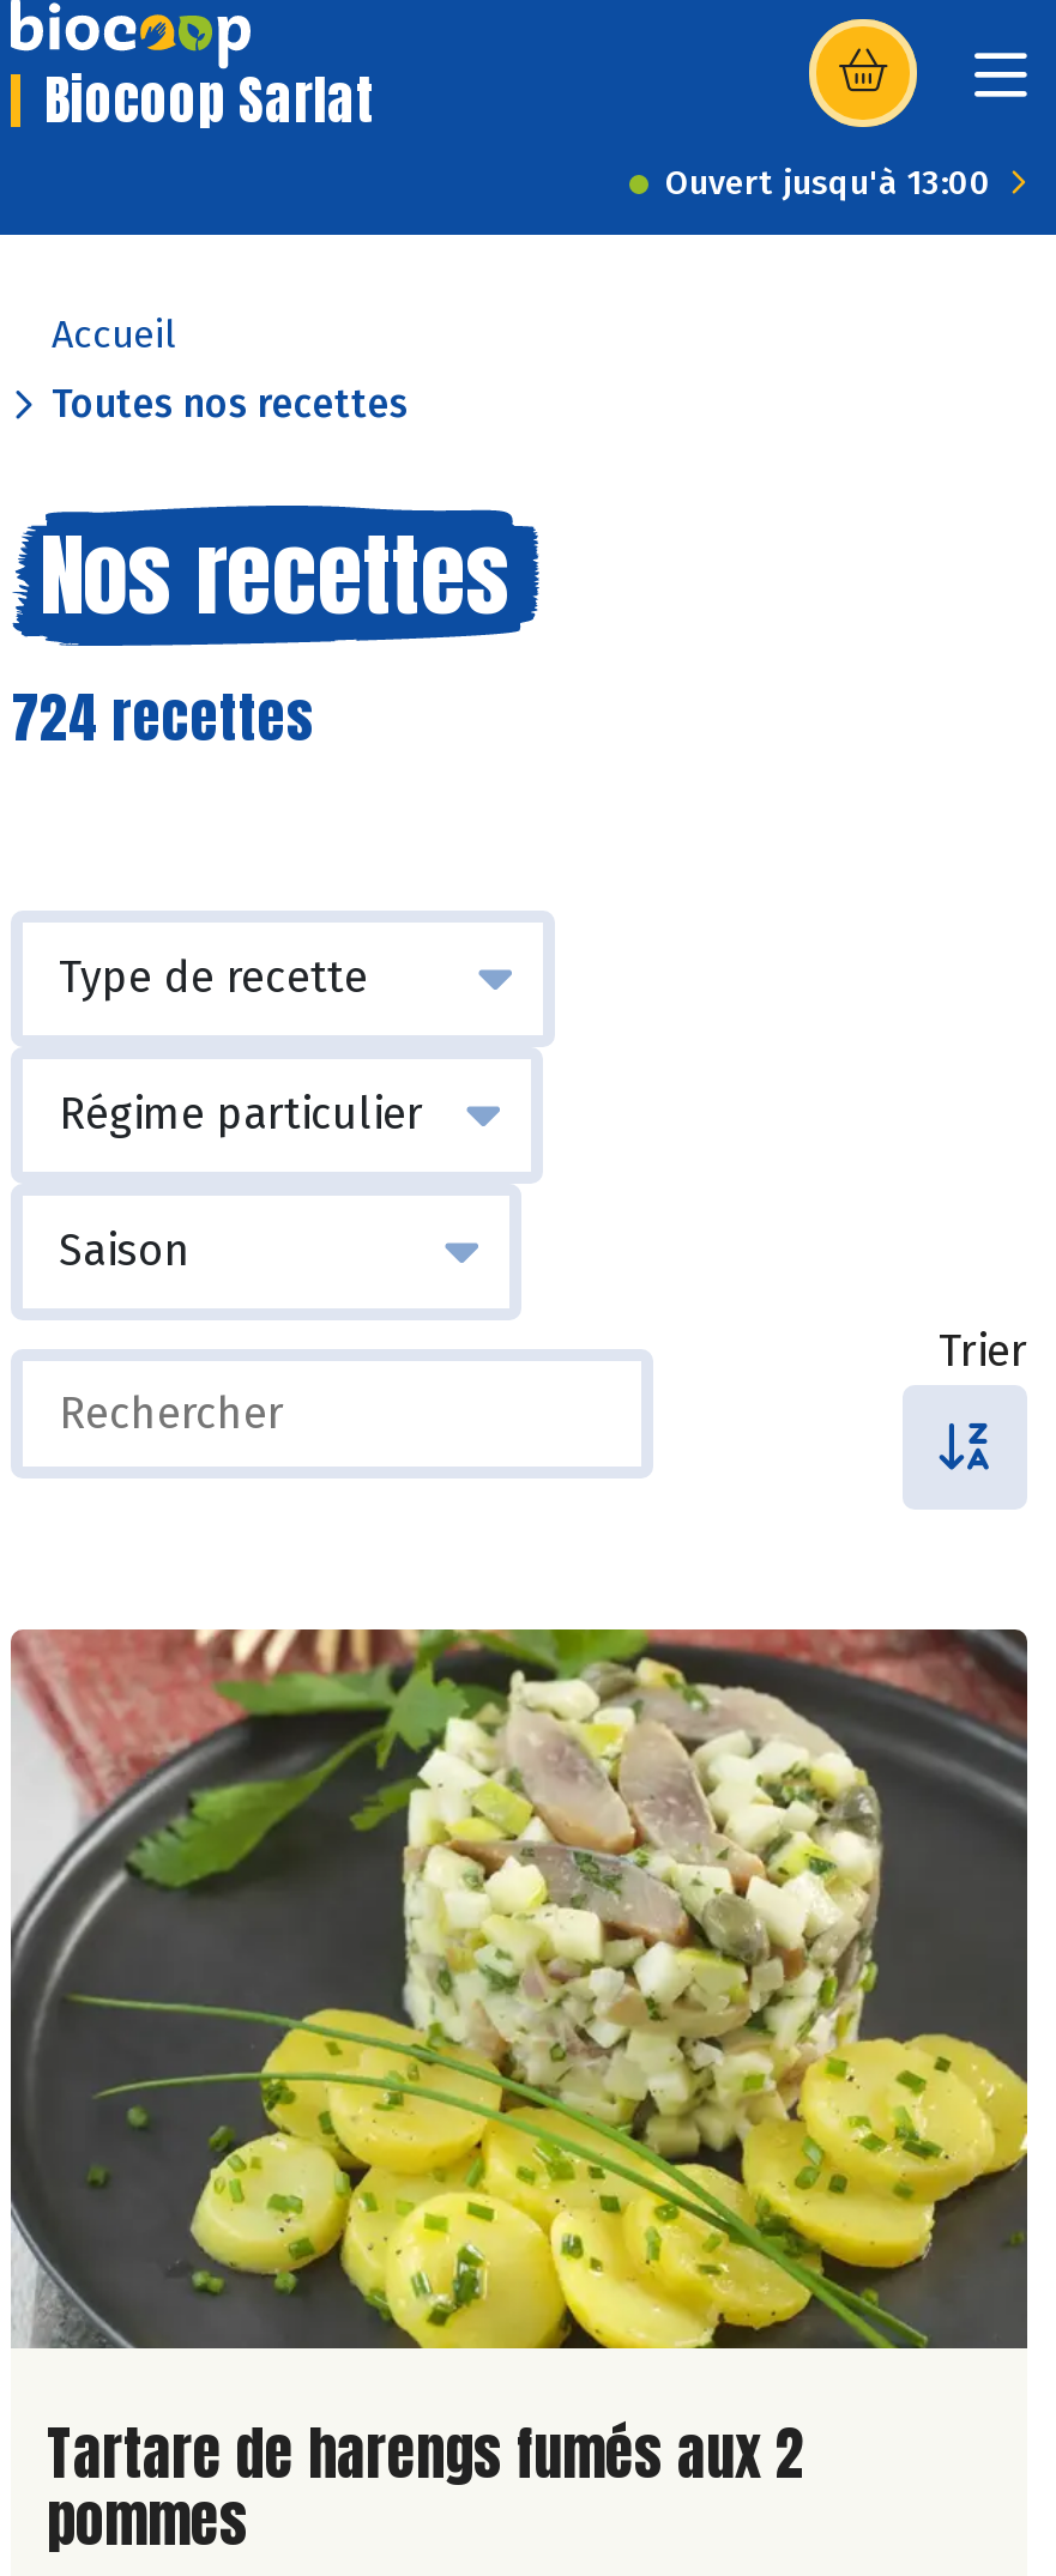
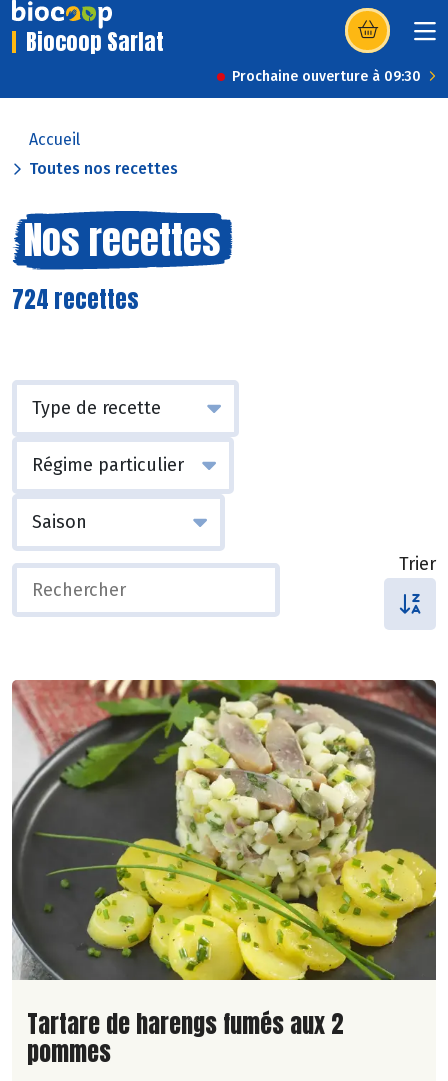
[665,163,991,204] Ouvert jusqu'à 13:00 -> [232,68,421,85] Prochaine ouverture à 09:30

